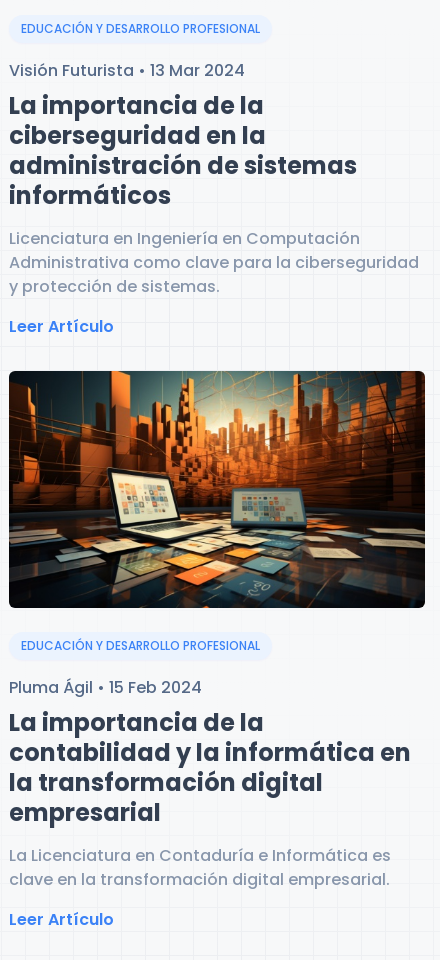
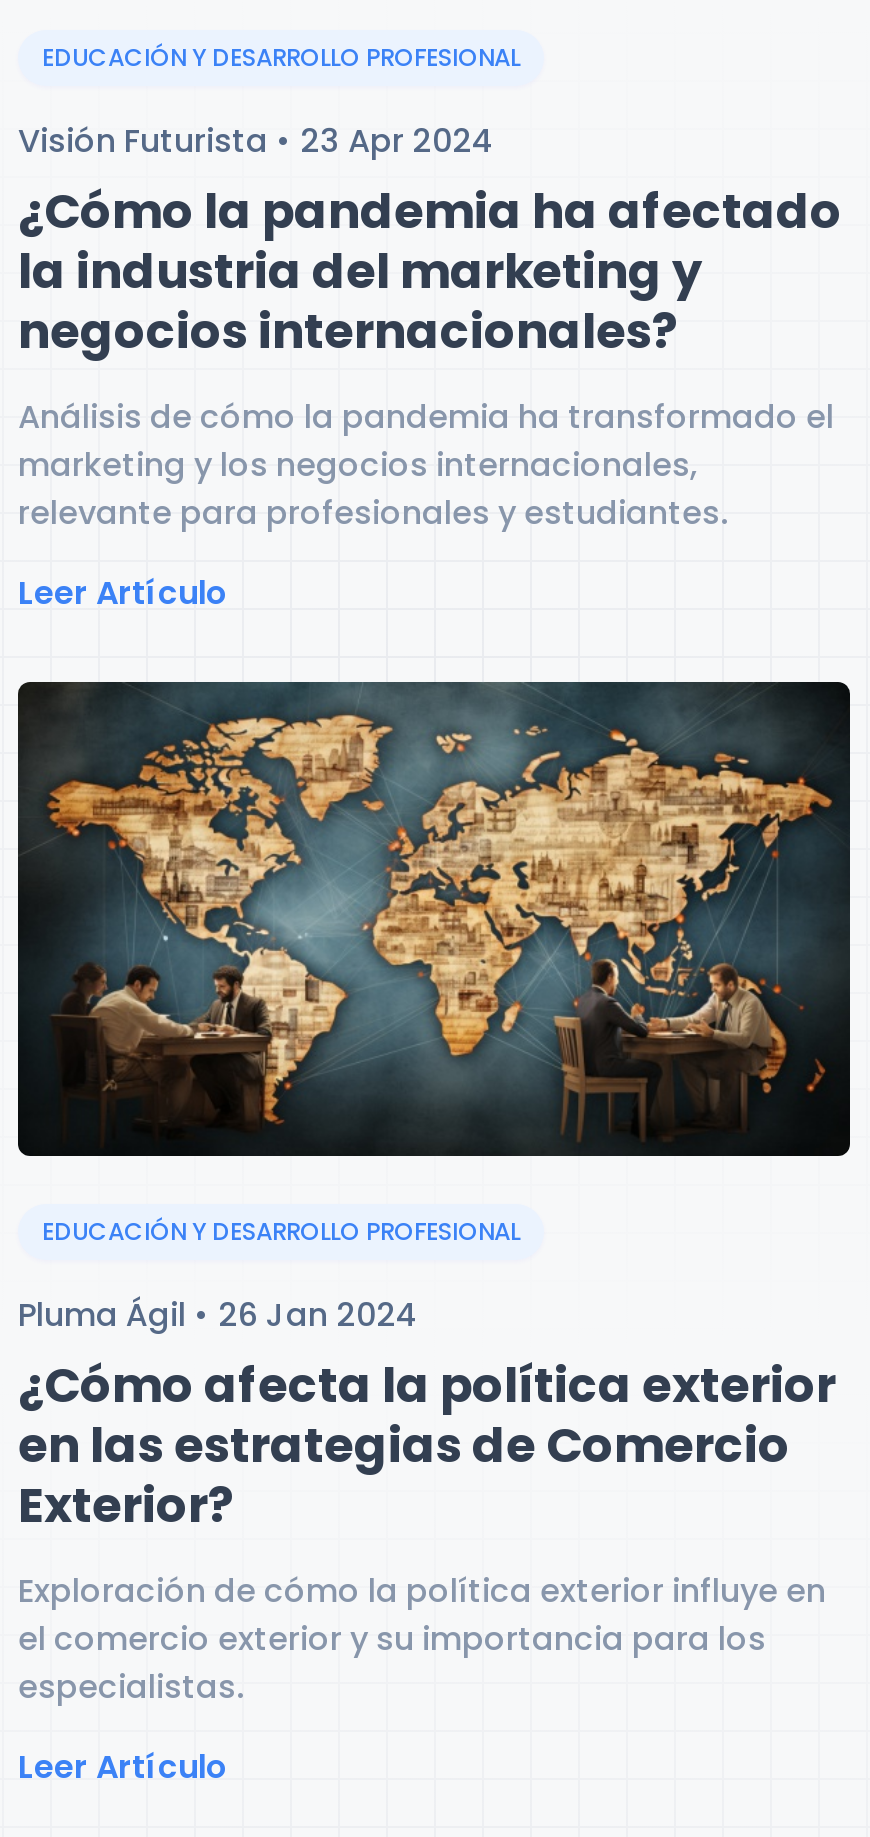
[9,59,357,212] Visión Futurista • 13 Mar 2024 | La importancia de la | ciberseguridad en la | administración de sistemas | informáticos -> [18,118,842,364] Visión Futurista • 23 Apr 2024 | ¿Cómo la pandemia ha afectado | la industria del marketing y | negocios internacionales?
[9,227,419,298] Licenciatura en Ingeniería en Computación | Administrativa como clave para la ciberseguridad | y protección de sistemas. -> [18,394,834,536] Análisis de cómo la pandemia ha transformado el | marketing y los negocios internacionales, | relevante para profesionales y estudiantes.
[9,370,426,609] [image] -> [18,680,850,1158] [image]
[9,676,411,829] Pluma Ágil • 15 Feb 2024 | La importancia de la | contabilidad y la informática en | la transformación digital | empresarial -> [18,1292,836,1538] Pluma Ágil • 26 Jan 2024 | ¿Cómo afecta la política exterior | en las estrategias de Comercio | Exterior?
[9,844,391,891] La Licenciatura en Contaduría e Informática es | clave en la transformación digital empresarial. -> [18,1568,826,1710] Exploración de cómo la política exterior influye en | el comercio exterior y su importancia para los | especialistas.

